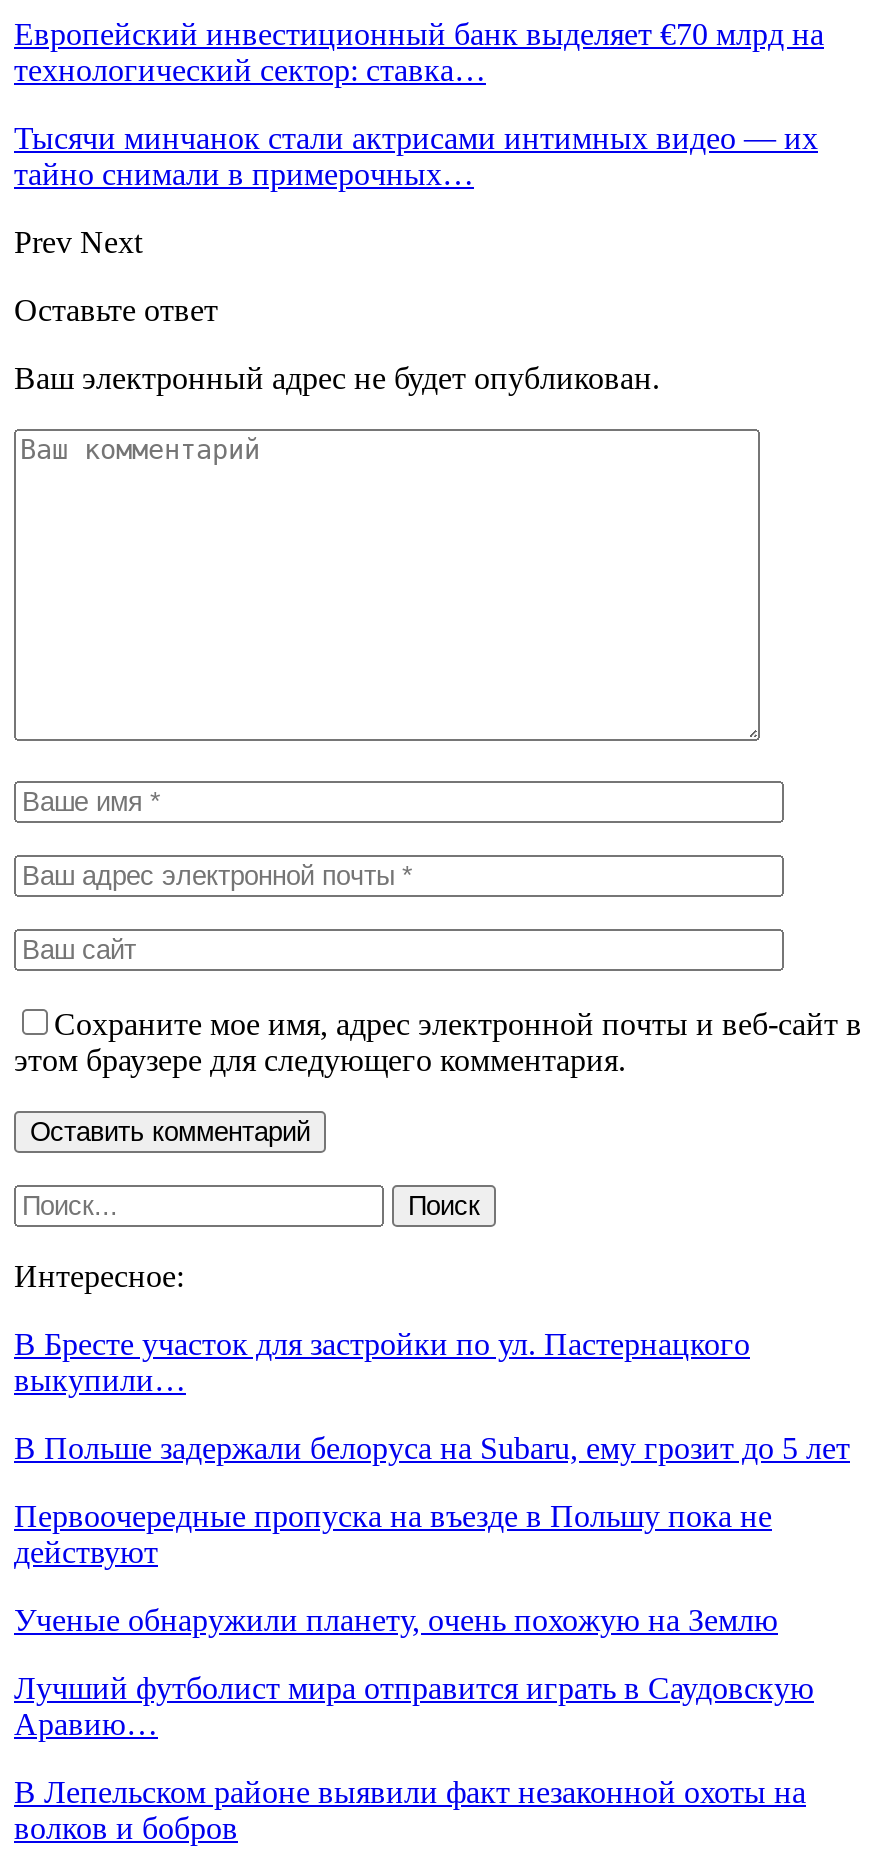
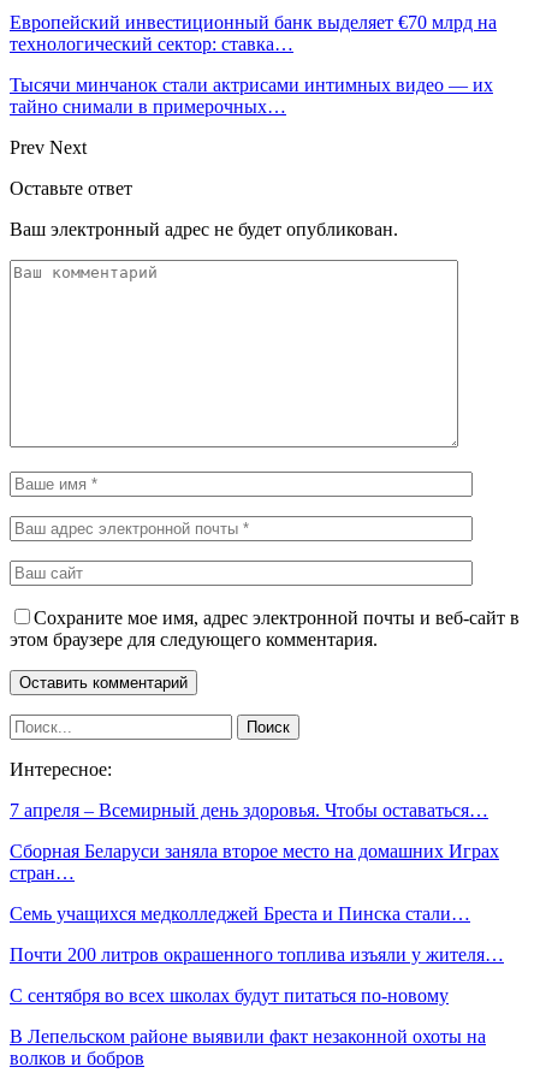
[14,1327,750,1397] В Бресте участок для застройки по ул. Пастернацкого | выкупили… -> [10,800,488,820] 7 апреля – Всемирный день здоровья. Чтобы оставаться…
[14,1431,850,1465] В Польше задержали белоруса на Subaru, ему грозит до 5 лет -> [10,841,499,883] Сборная Беларуси заняла второе место на домашних Играх | стран…
[14,1499,772,1569] Первоочередные пропуска на въезде в Польшу пока не | действуют -> [10,903,470,924] Семь учащихся медколледжей Бреста и Пинска стали…
[14,1603,778,1637] Ученые обнаружили планету, очень похожую на Землю -> [10,944,504,964] Почти 200 литров окрашенного топлива изъяли у жителя…
[14,1671,814,1741] Лучший футболист мира отправится играть в Саудовскую | Аравию… -> [10,985,449,1005] С сентября во всех школах будут питаться по-новому

